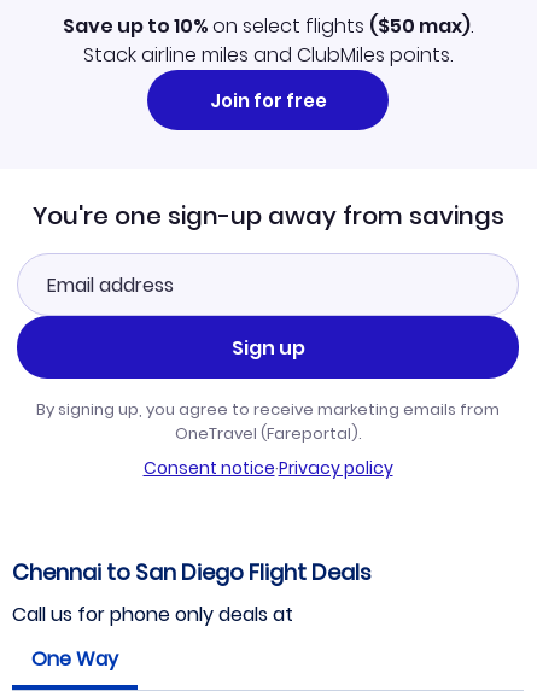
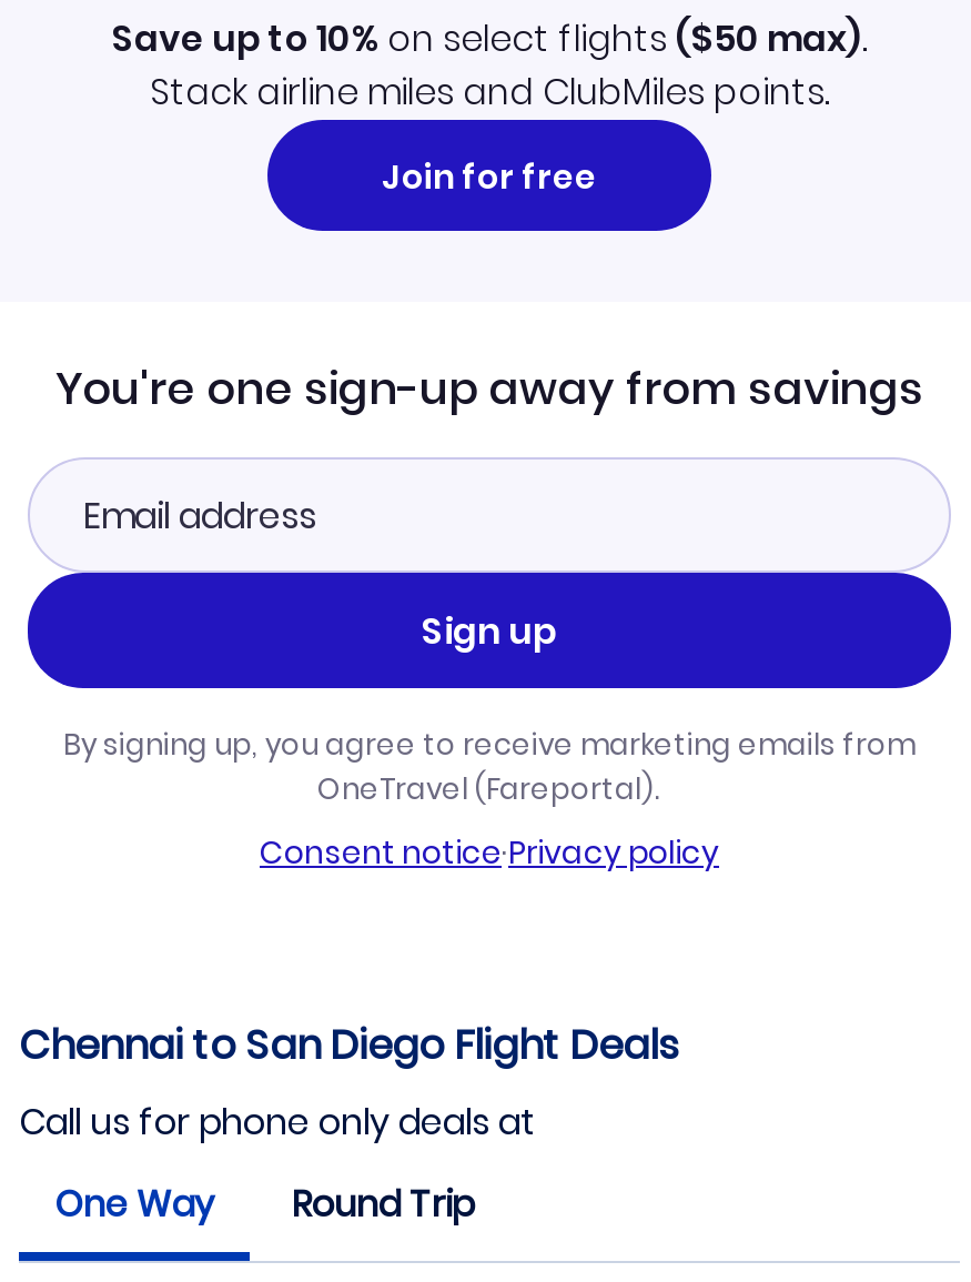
none -> [292,1180,474,1231] Round Trip

